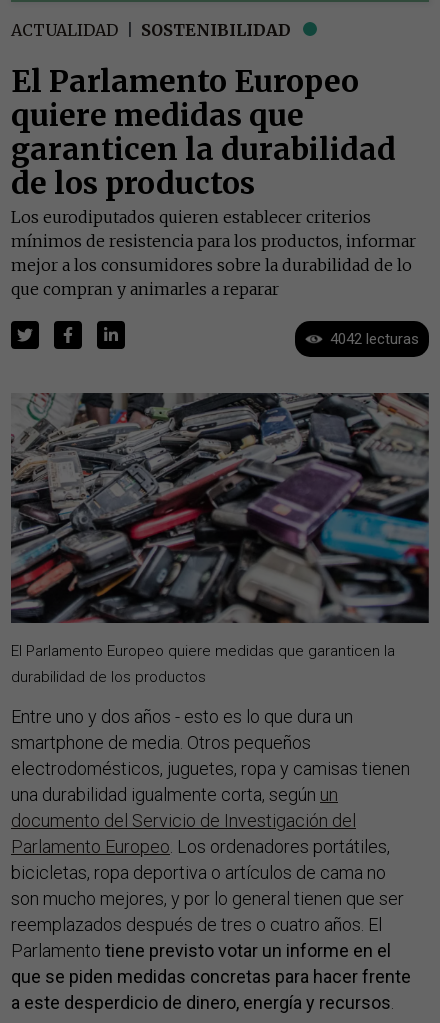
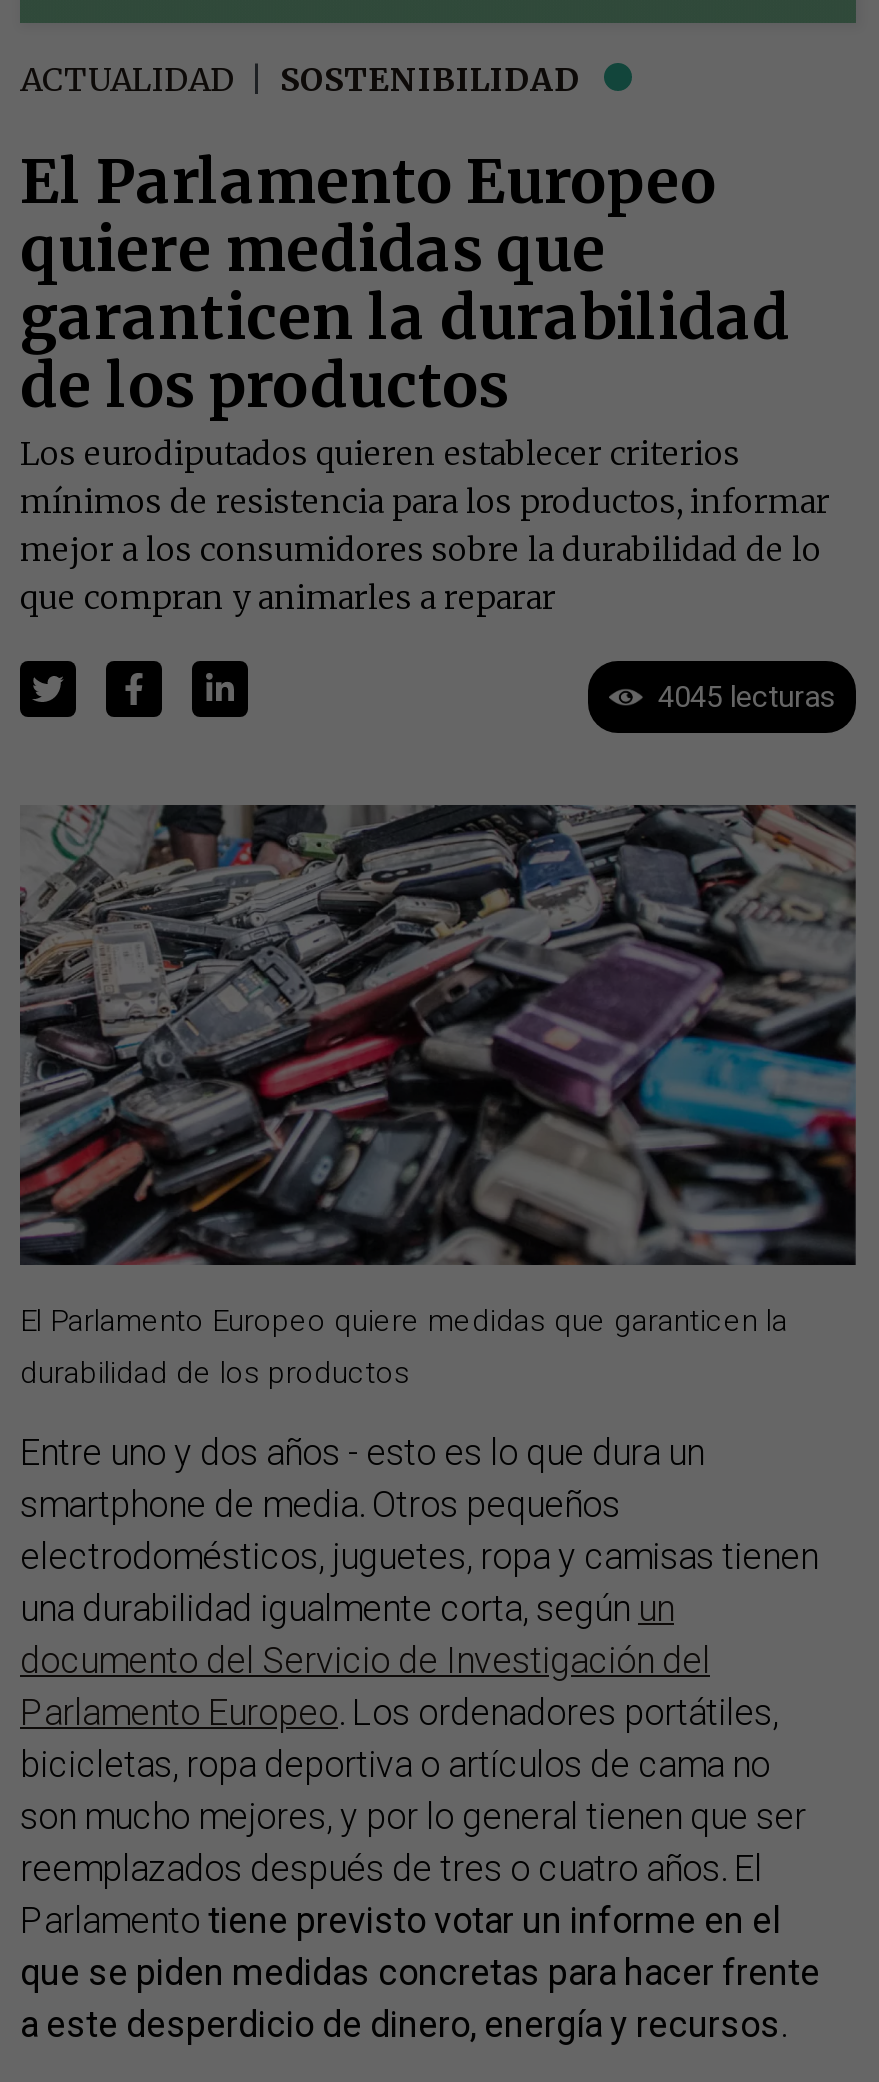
[330,330,419,348] 4042 lecturas -> [658,679,836,715] 4045 lecturas

